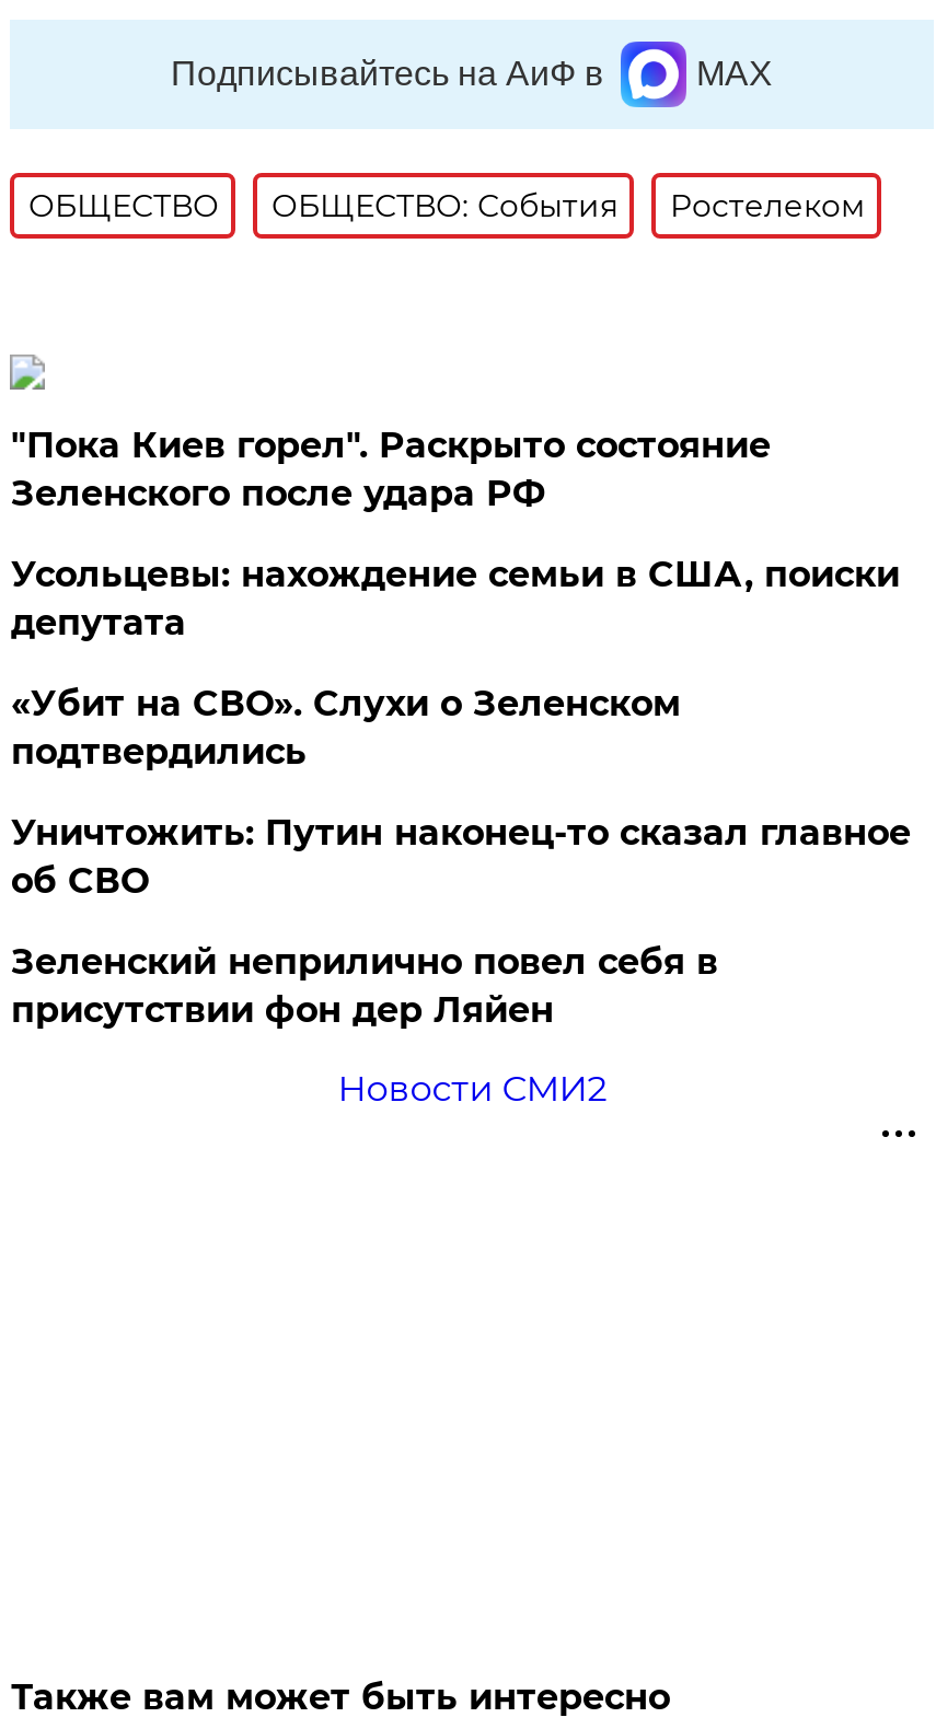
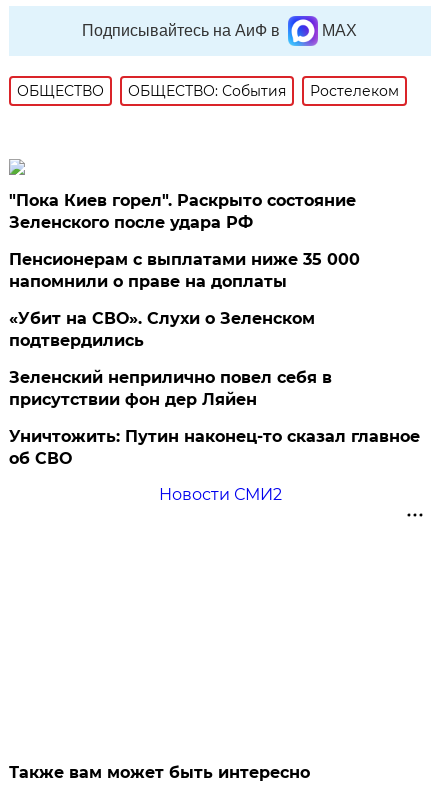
[11,553,900,643] Усольцевы: нахождение семьи в США, поиски | депутата -> [9,250,360,291] Пенсионерам с выплатами ниже 35 000 | напомнили о праве на доплаты
moved [11,812,911,901] -> [9,427,420,468]: Уничтожить: Путин наконец-то сказал главное | об СВО
moved [11,941,718,1031] -> [9,368,332,409]: Зеленский неприлично повел cебя в | присутствии фон дер Ляйен

